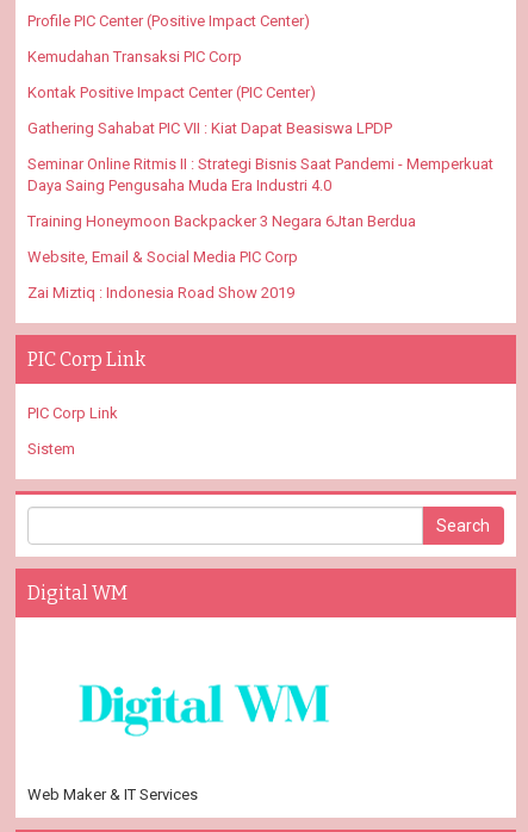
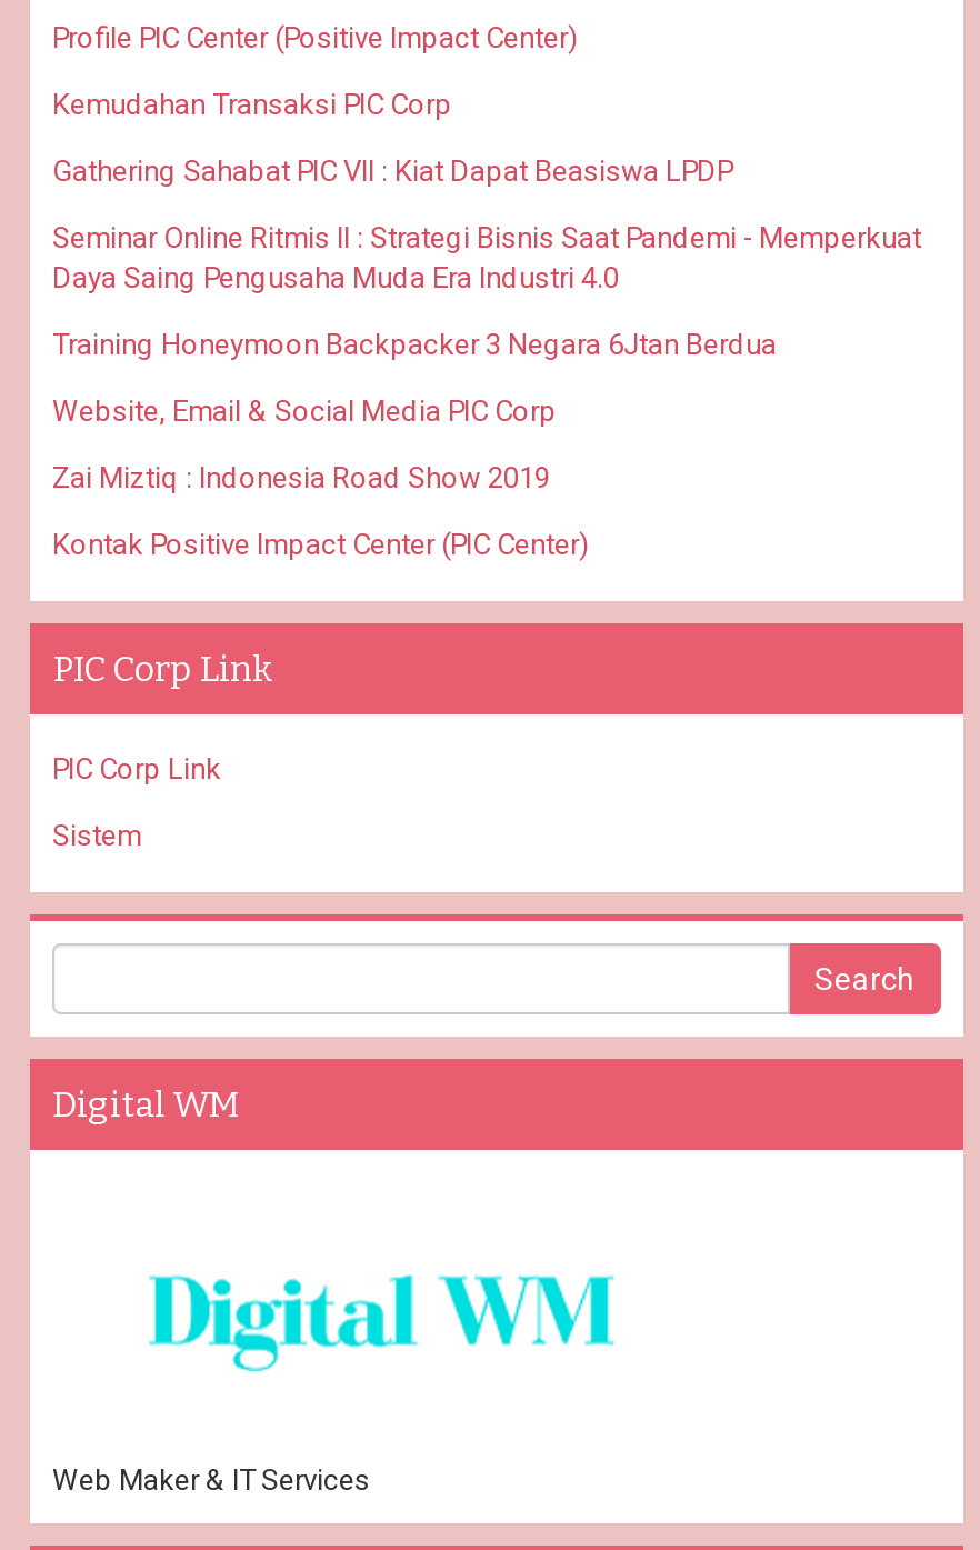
moved [27,83,316,101] -> [52,528,590,561]: Kontak Positive Impact Center (PIC Center)
moved [27,119,493,302] -> [52,154,921,494]: Gathering Sahabat PIC VII : Kiat Dapat Beasiswa LPDP | Seminar Online Ritmis II : Strategi Bisnis Saat Pandemi - Memperkuat | Daya Saing Pengusaha Muda Era Industri 4.0 | Training Honeymoon Backpacker 3 Negara 6Jtan Berdua | Website, Email & Social Media PIC Corp | Zai Miztiq : Indonesia Road Show 2019

